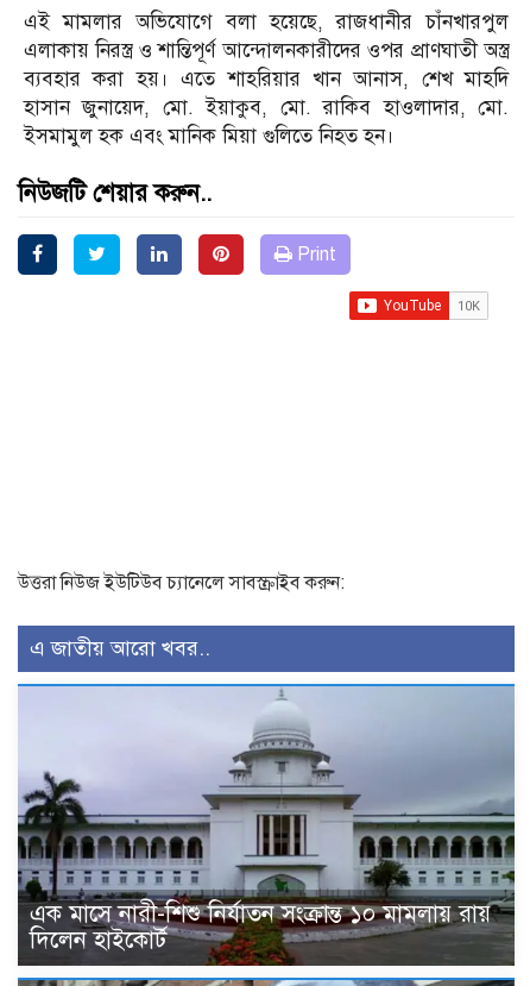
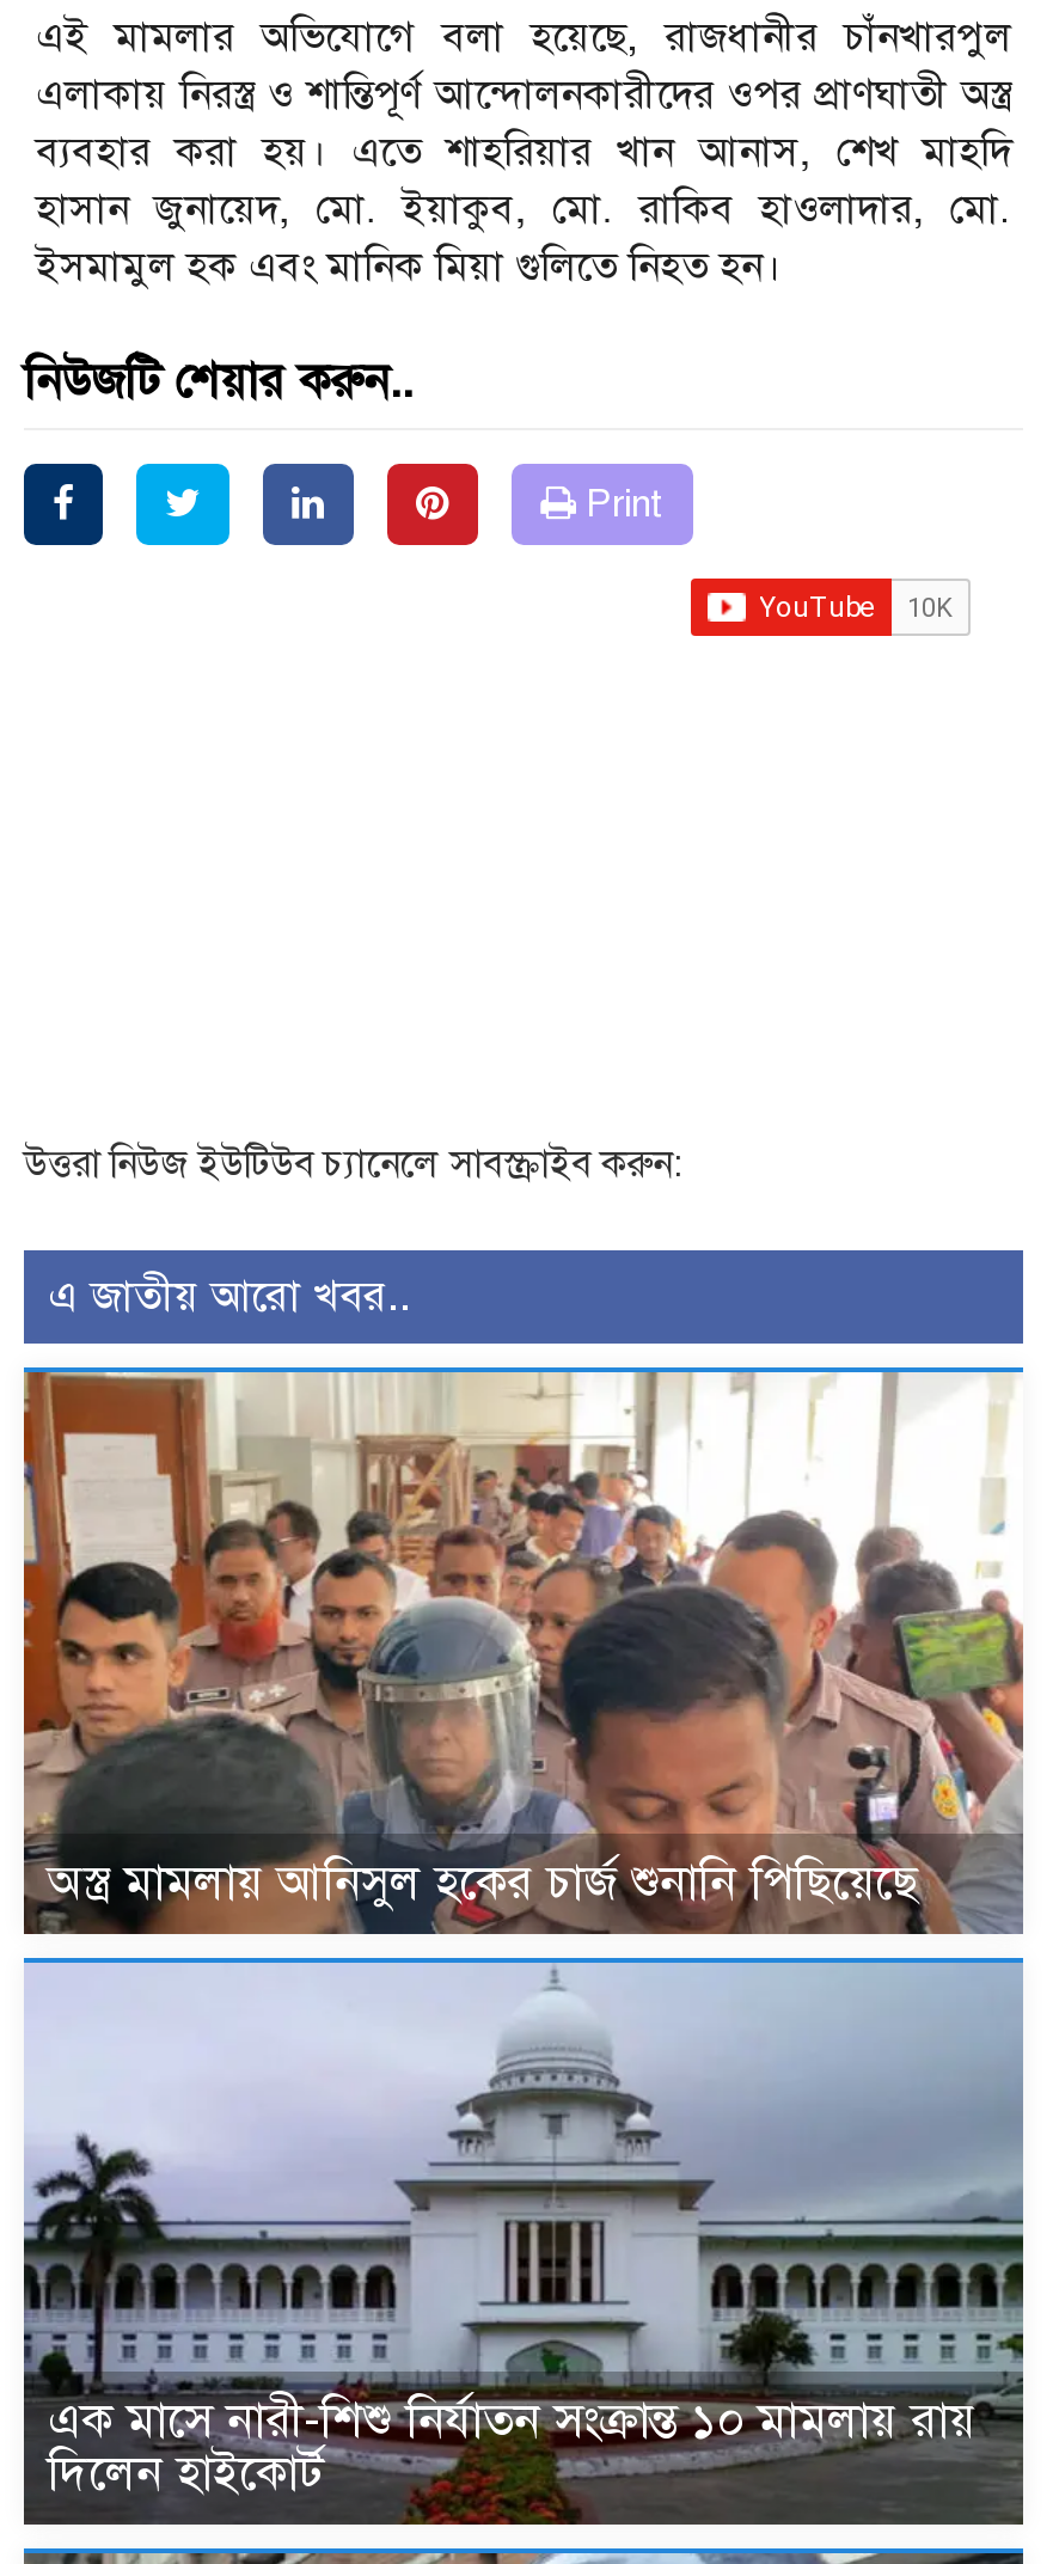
none -> [22,1370,1026,1936] [image] | অস্ত্র মামলায় আনিসুল হকের চার্জ শুনানি পিছিয়েছে

